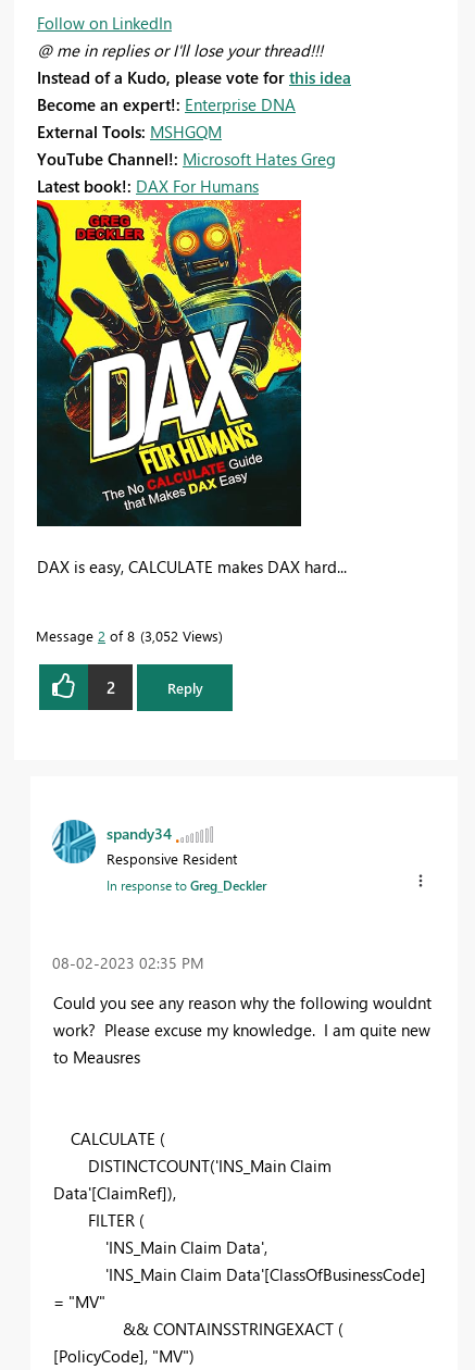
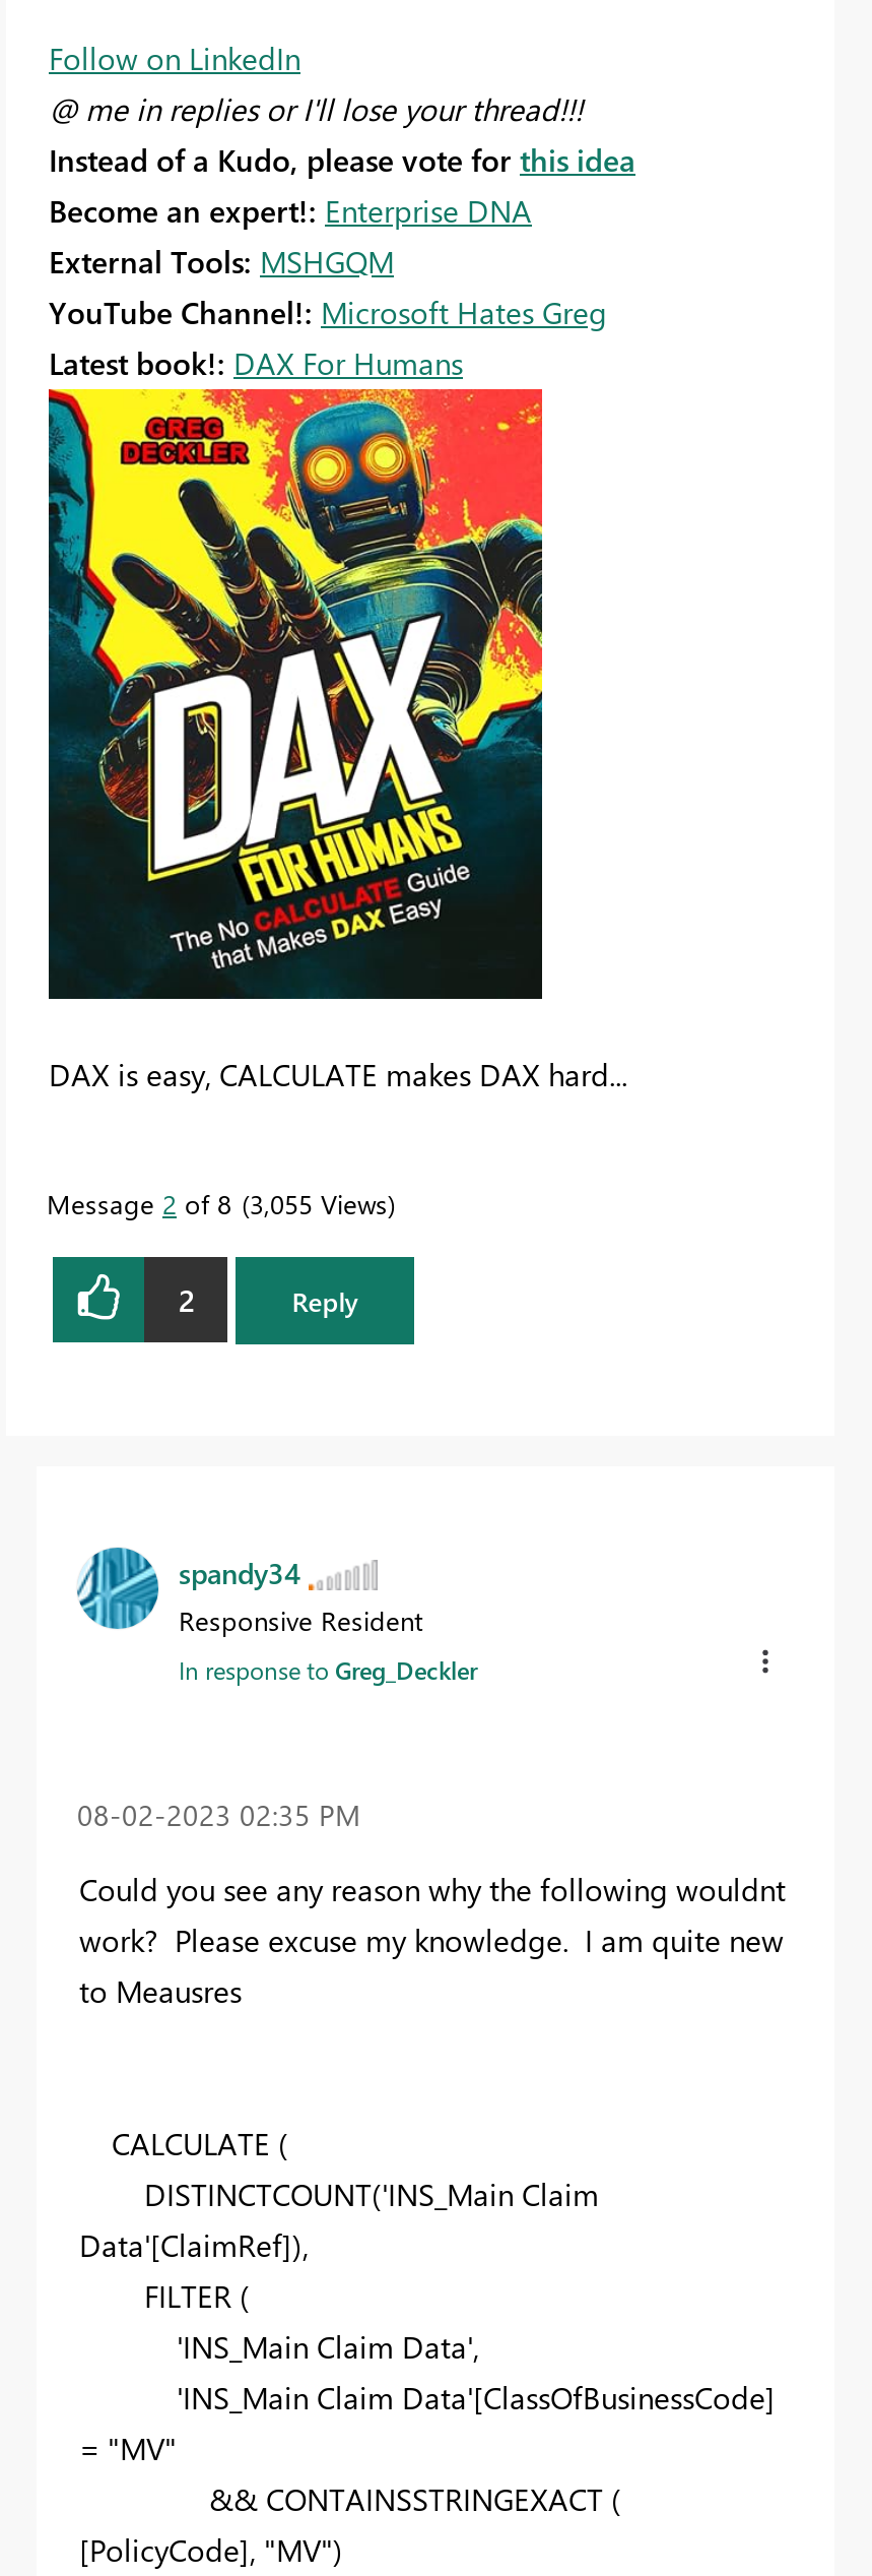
[36,627,218,645] Message 2 of 8 3,052 Views -> [47,1187,388,1221] Message 2 of 8 3,055 Views

